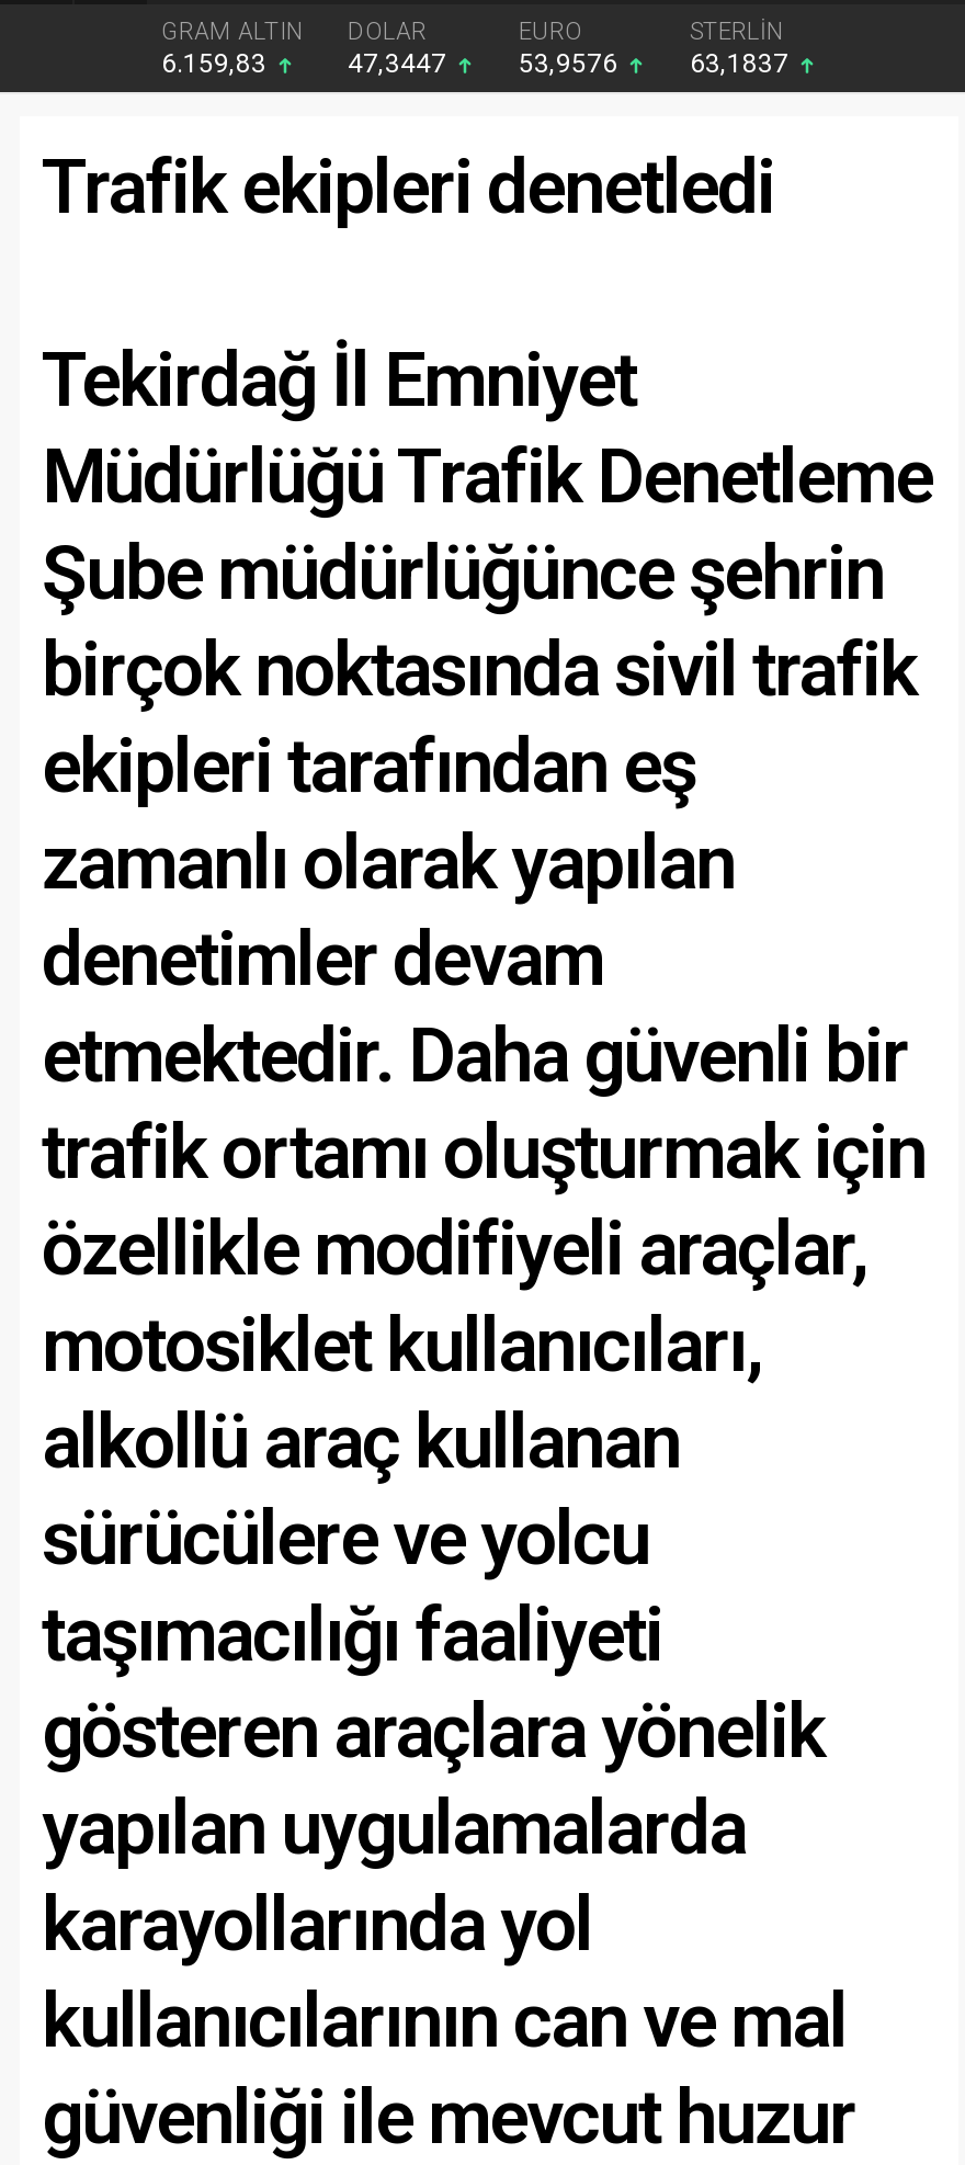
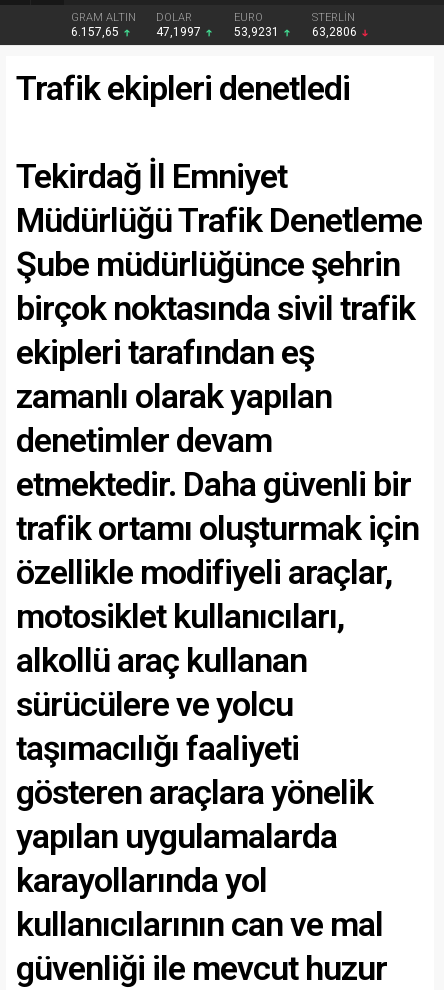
[161,48,273,79] 6.159,83 -> [70,25,121,39] 6.157,65
[348,48,453,79] 47,3447 -> [155,25,203,39] 47,1997
[519,48,624,79] 53,9576 -> [233,25,281,39] 53,9231
[690,48,795,79] 63,1837 -> [311,25,359,39] 63,2806

